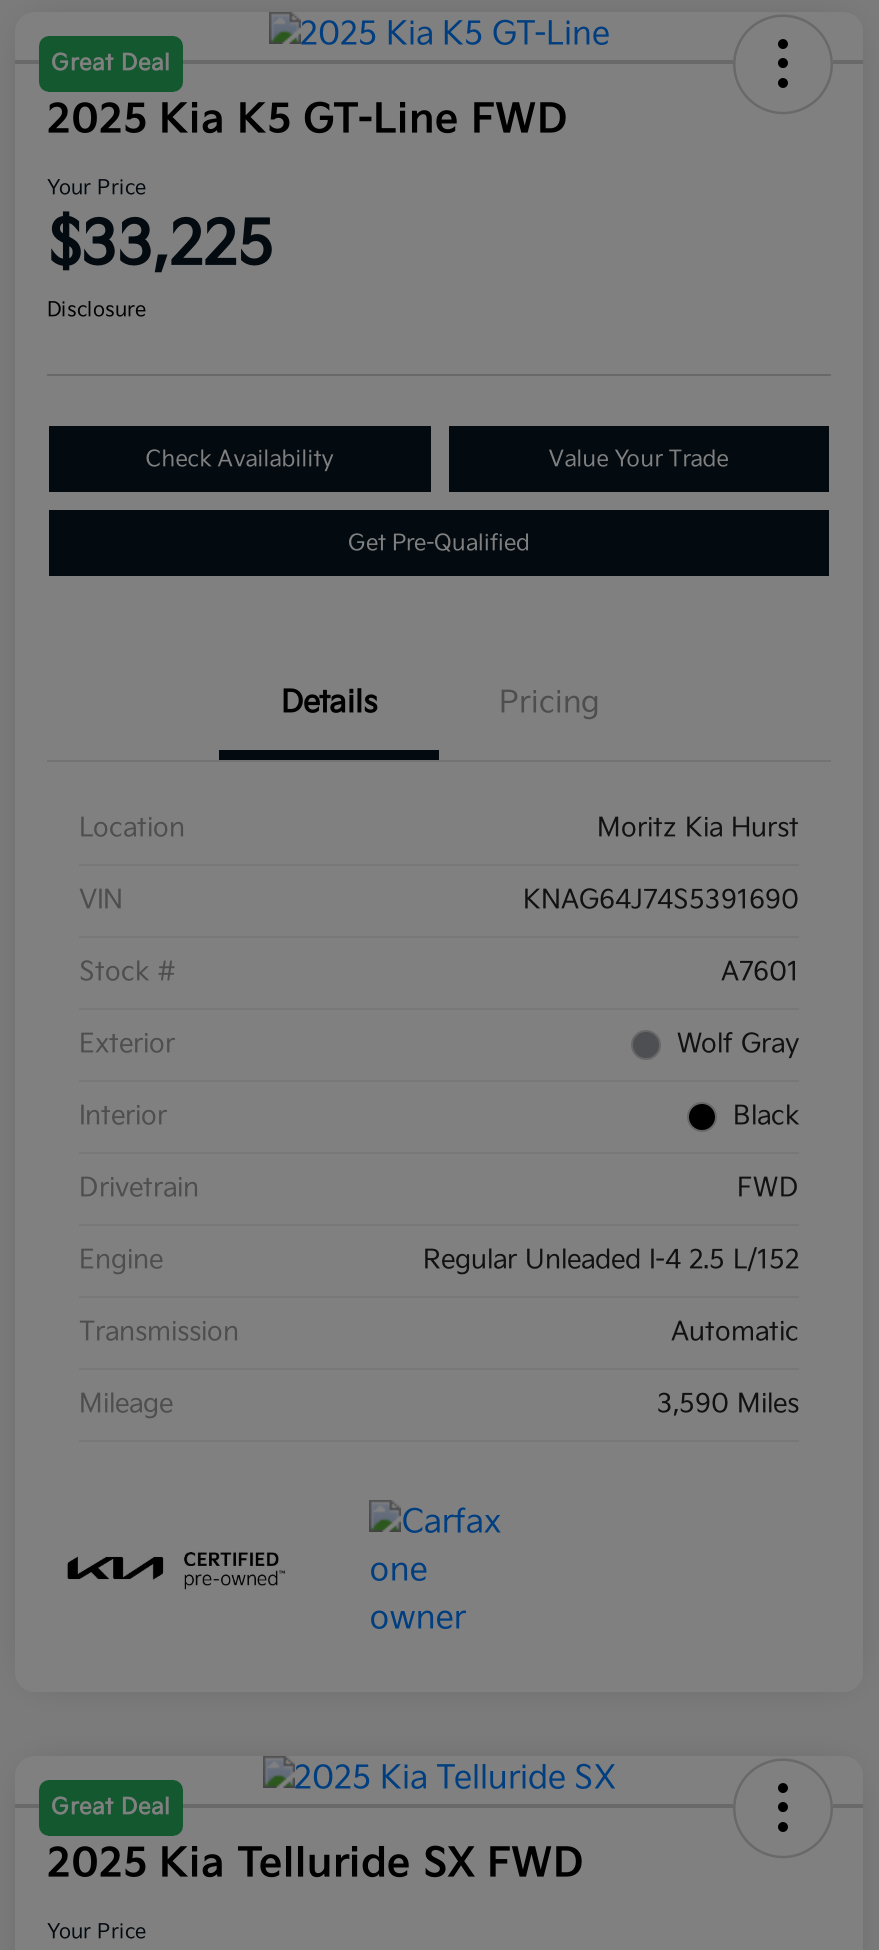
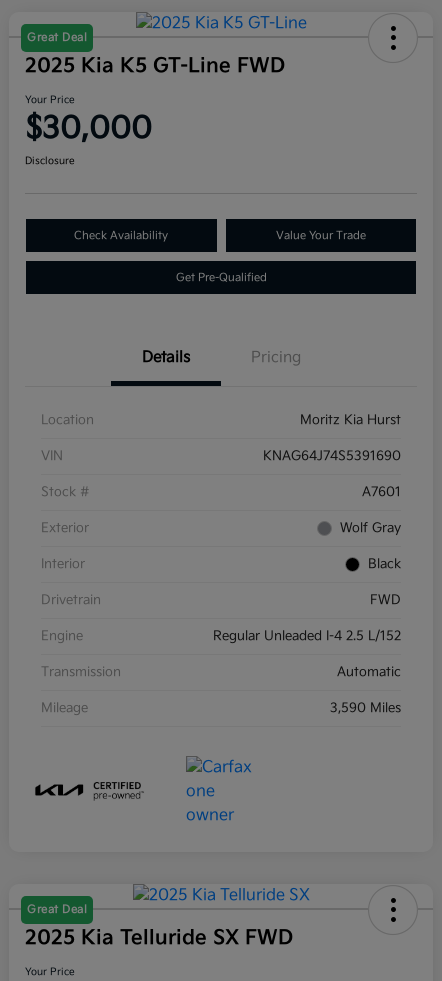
[47,210,273,282] $33,225 -> [25,111,152,147] $30,000

